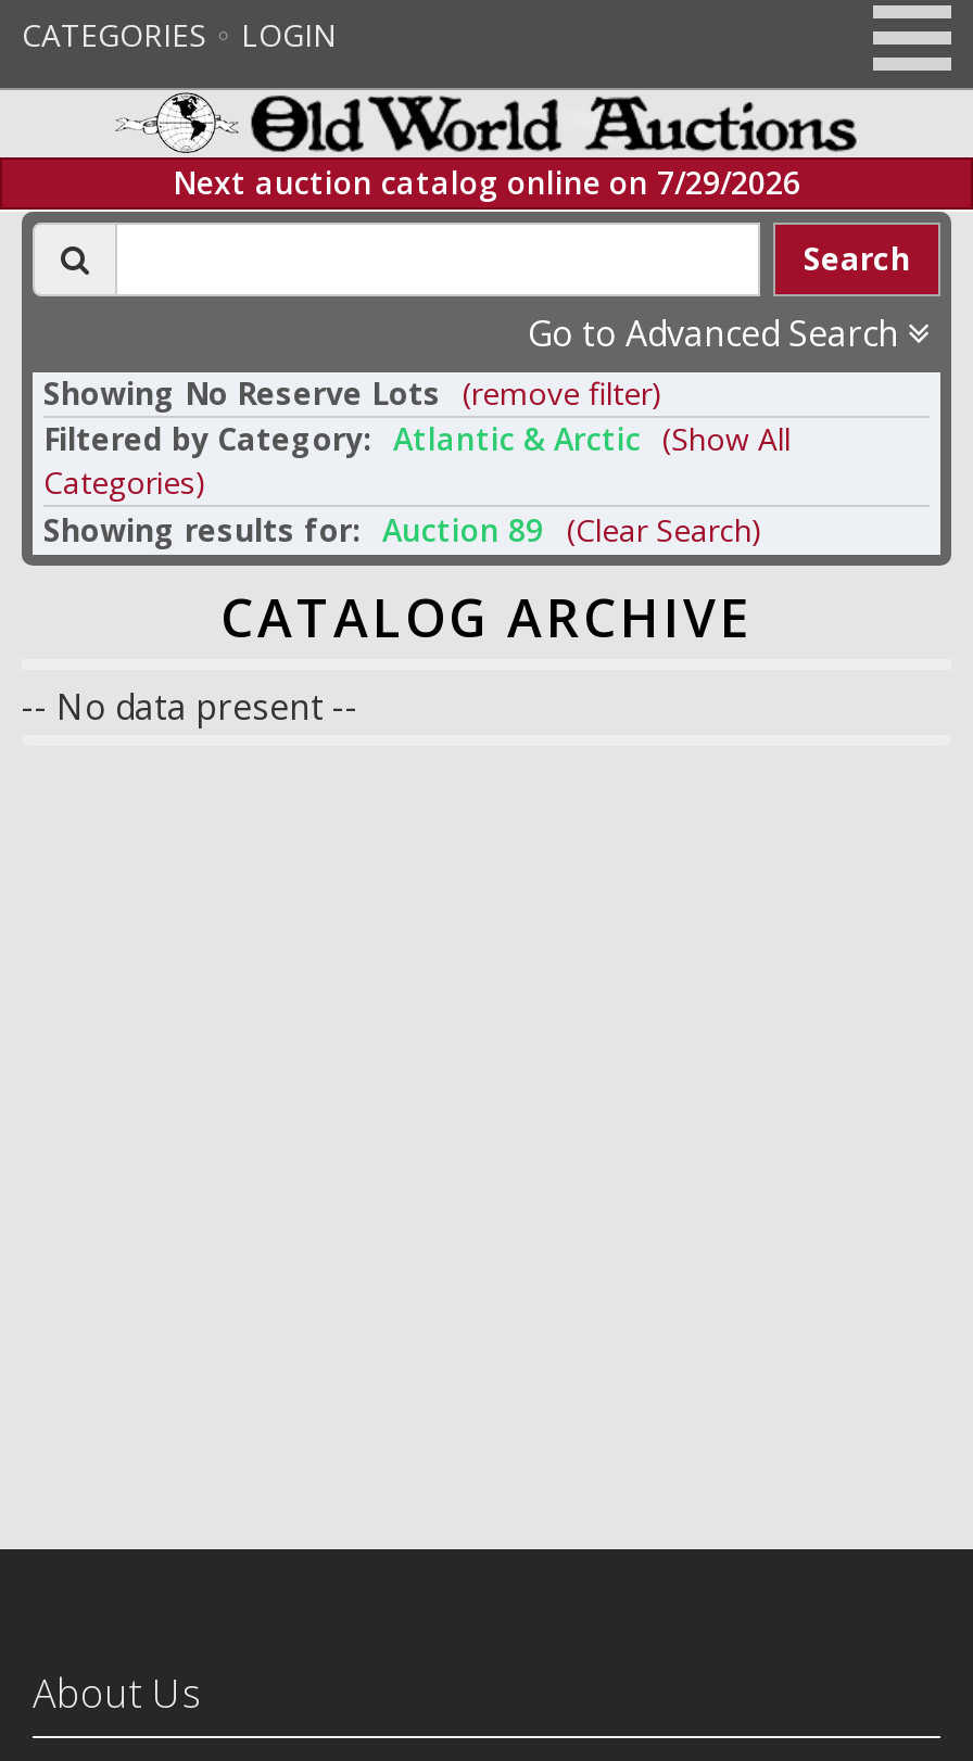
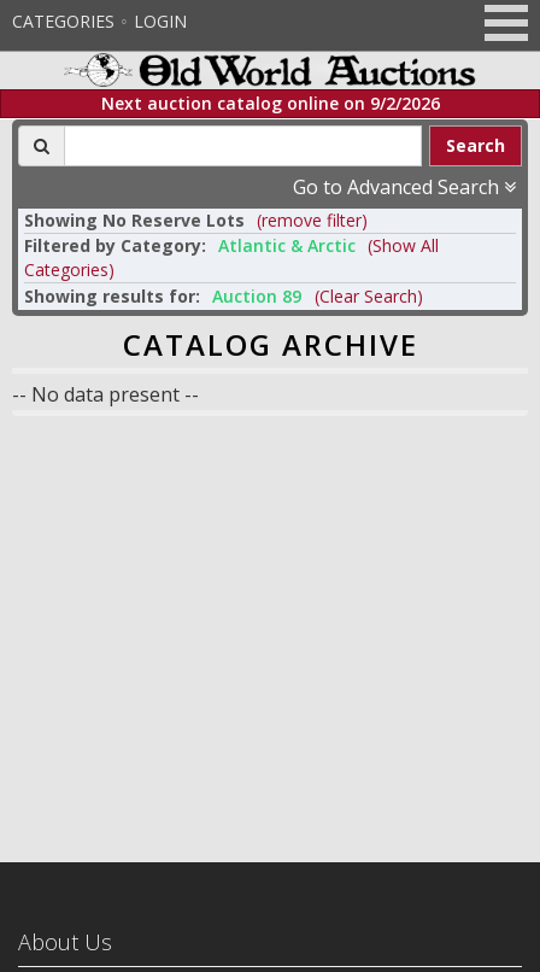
[173,162,800,203] Next auction catalog online on 7/29/2026 -> [101,92,439,115] Next auction catalog online on 9/2/2026

